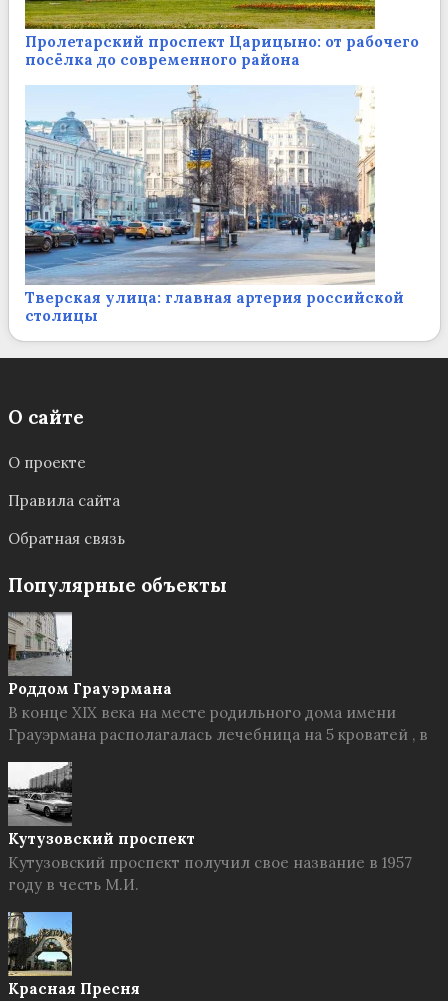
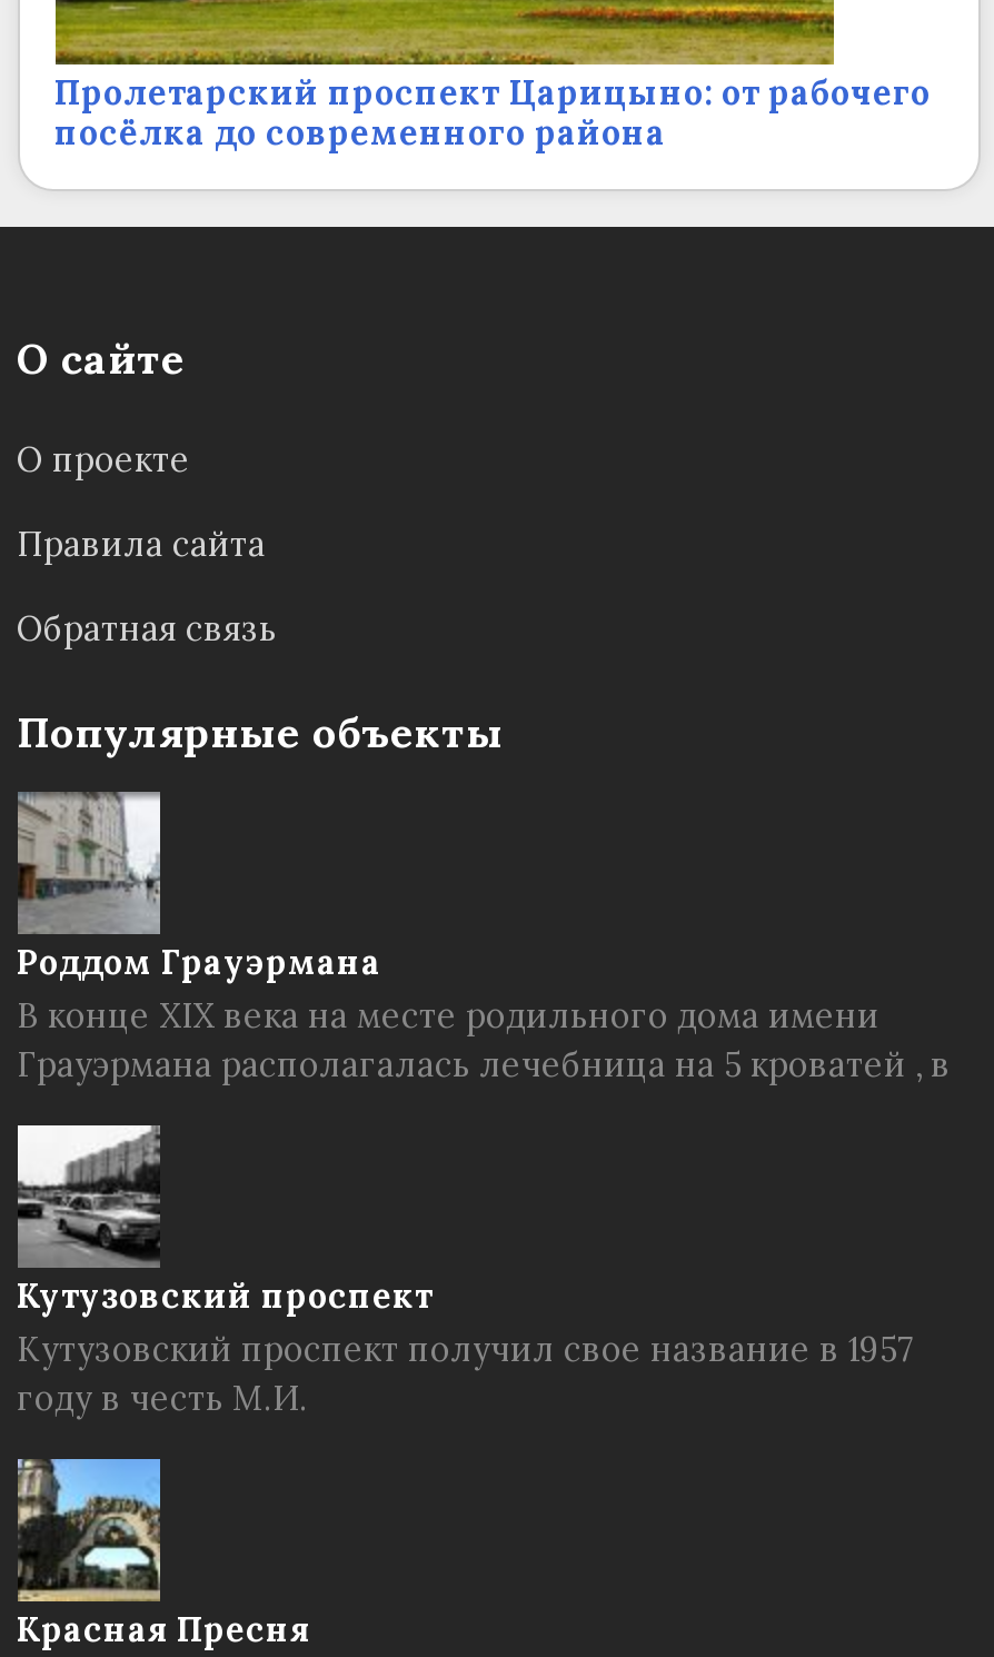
[24,86,403,325] [image] | Тверская улица: главная артерия российской | столицы -> none

